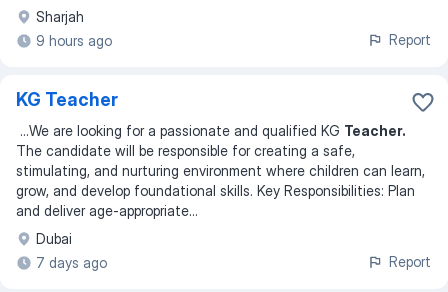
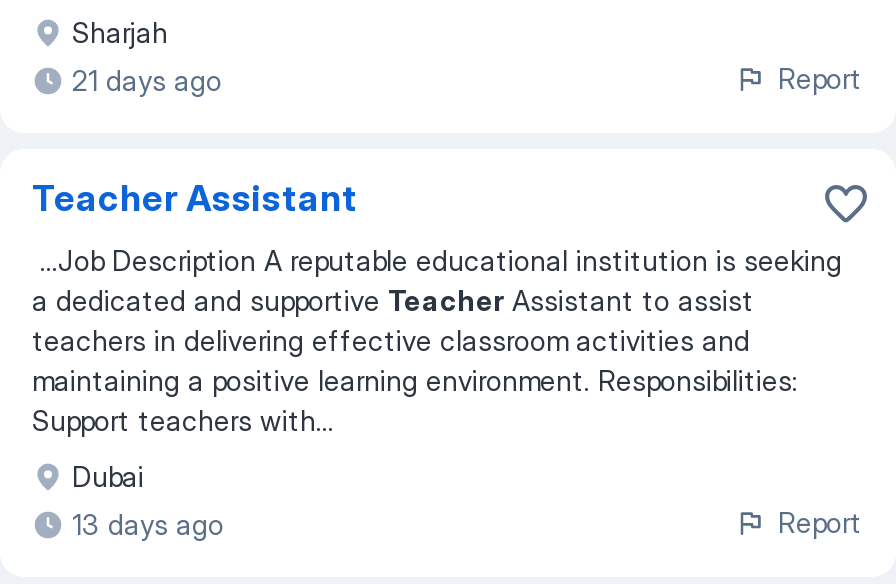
[36,32,112,49] 9 hours ago -> [72,63,222,97] 21 days ago
[16,89,118,110] KG Teacher -> [32,177,358,219] Teacher Assistant
[16,122,425,219] ...We are looking for a passionate and qualified KG Teacher. | The candidate will be responsible for creating a safe, | stimulating, and nurturing environment where children can learn, | grow, and develop foundational skills. Key Responsibilities: Plan | and deliver age-appropriate... -> [32,243,842,437] ...Job Description A reputable educational institution is seeking | a dedicated and supportive Teacher Assistant to assist | teachers in delivering effective classroom activities and | maintaining a positive learning environment. Responsibilities: | Support teachers with...
[36,254,107,271] 7 days ago -> [72,507,224,541] 13 days ago

